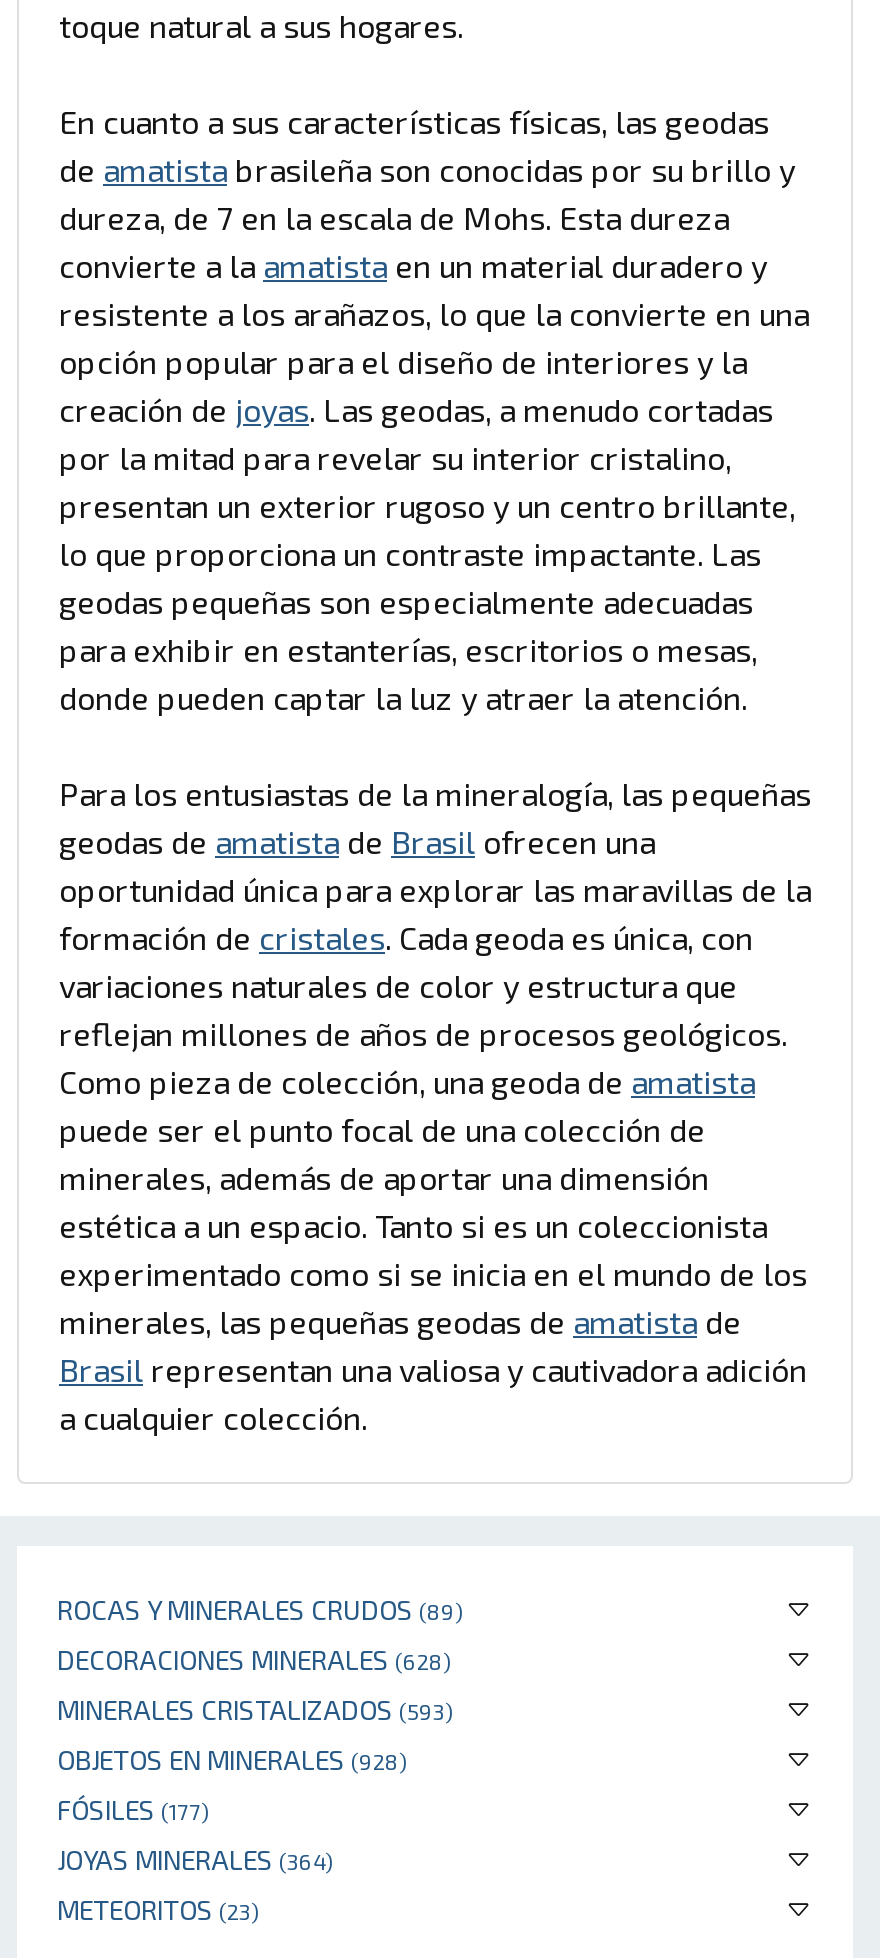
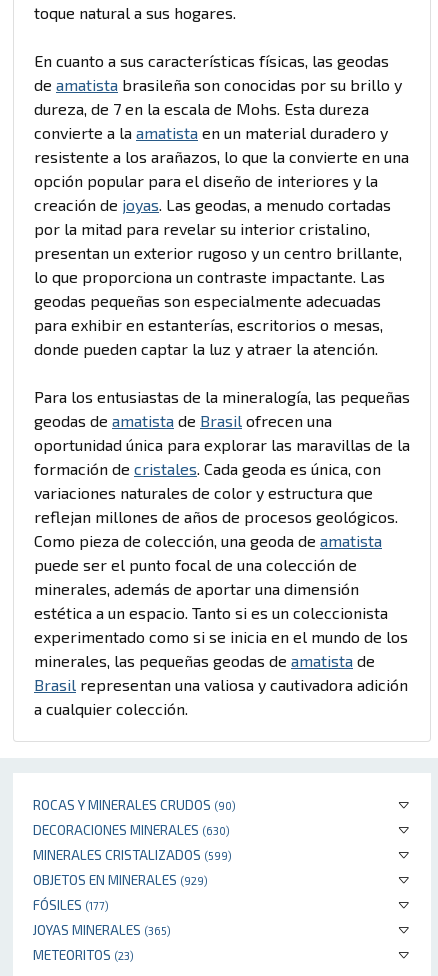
[57,1592,463,1626] ROCAS Y MINERALES CRUDOS (89) -> [33,796,236,813] ROCAS Y MINERALES CRUDOS (90)
[57,1642,451,1676] DECORACIONES MINERALES (628) -> [33,821,230,838] DECORACIONES MINERALES (630)
[57,1692,453,1726] MINERALES CRISTALIZADOS (593) -> [33,846,232,863] MINERALES CRISTALIZADOS (599)
[57,1742,407,1776] OBJETOS EN MINERALES (928) -> [33,871,208,888] OBJETOS EN MINERALES (929)
[57,1842,333,1876] JOYAS MINERALES (364) -> [33,921,171,938] JOYAS MINERALES (365)

